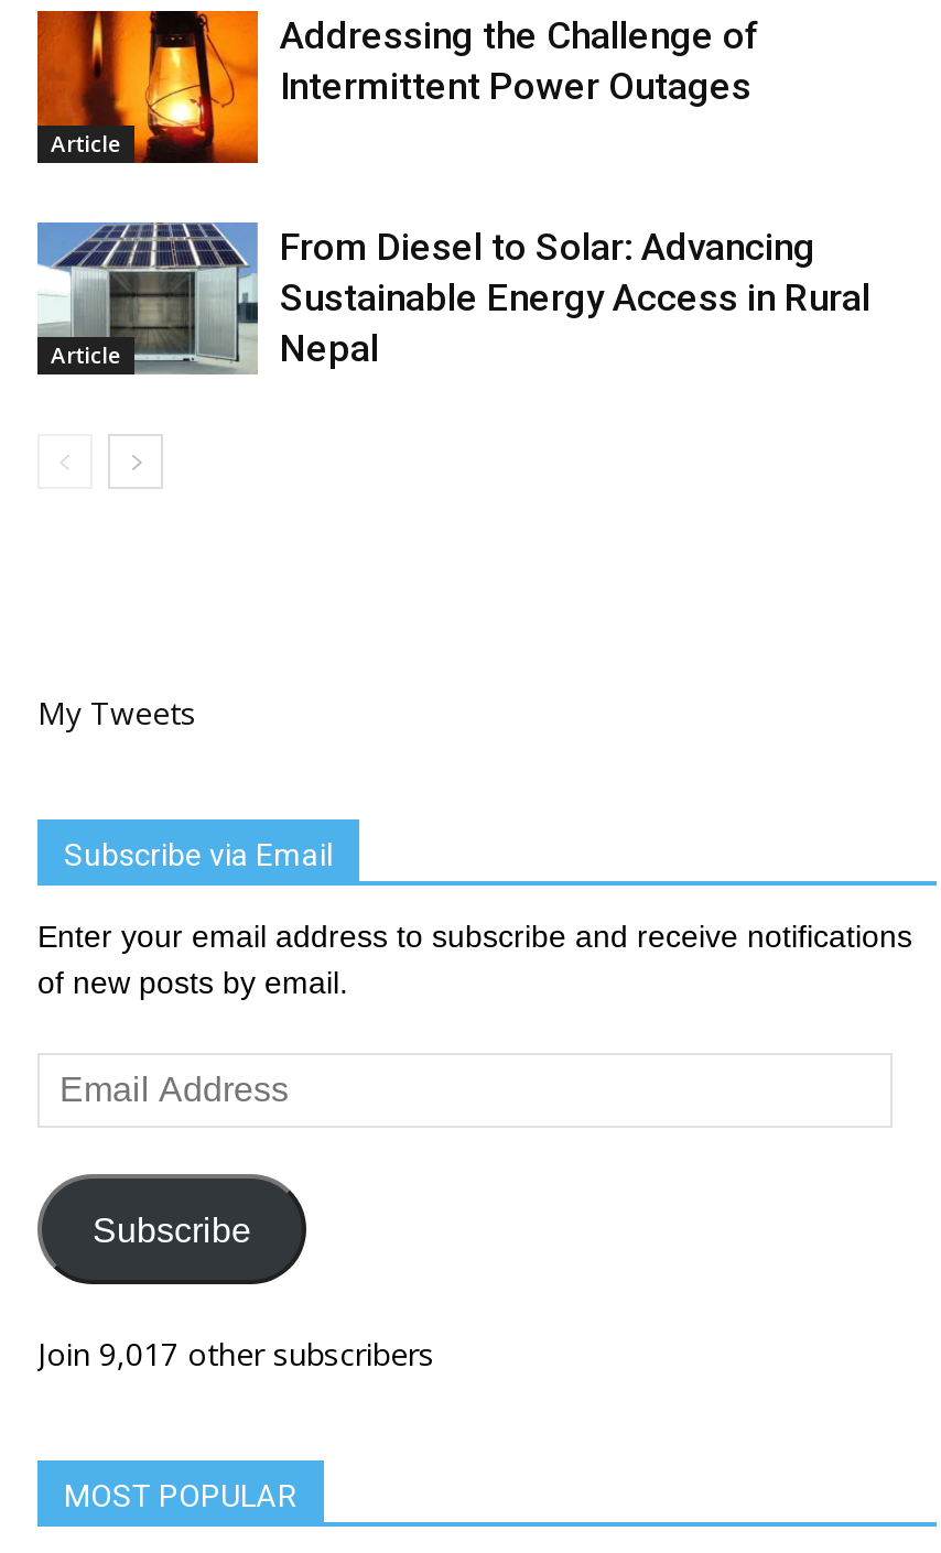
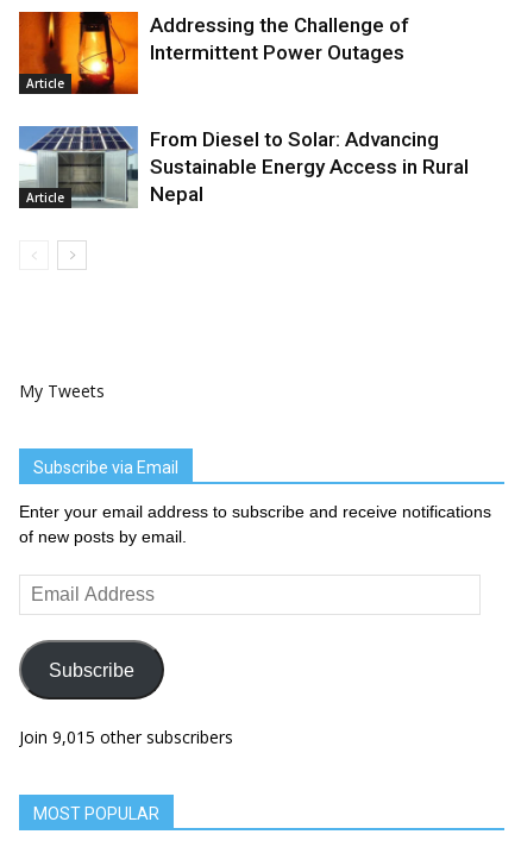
[37,1333,434,1375] Join 9,017 other subscribers -> [19,726,233,749] Join 9,015 other subscribers

